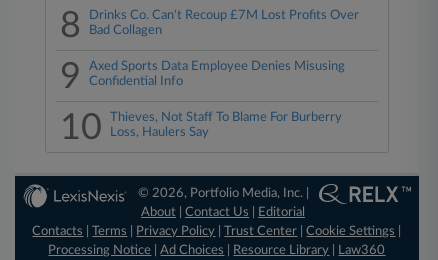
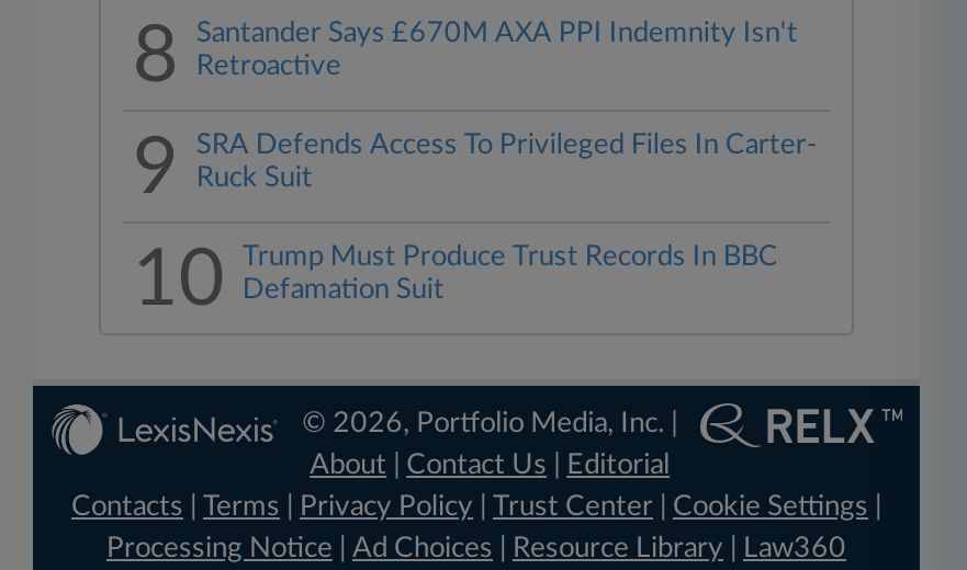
[89,9,359,37] Drinks Co. Can't Recoup £7M Lost Profits Over | Bad Collagen -> [196,20,798,81] Santander Says £670M AXA PPI Indemnity Isn't | Retroactive
[89,60,345,88] Axed Sports Data Employee Denies Misusing | Confidential Info -> [196,132,818,193] SRA Defends Access To Privileged Files In Carter- | Ruck Suit
[110,111,342,139] Thieves, Not Staff To Blame For Burberry | Loss, Haulers Say -> [242,243,778,305] Trump Must Produce Trust Records In BBC | Defamation Suit

